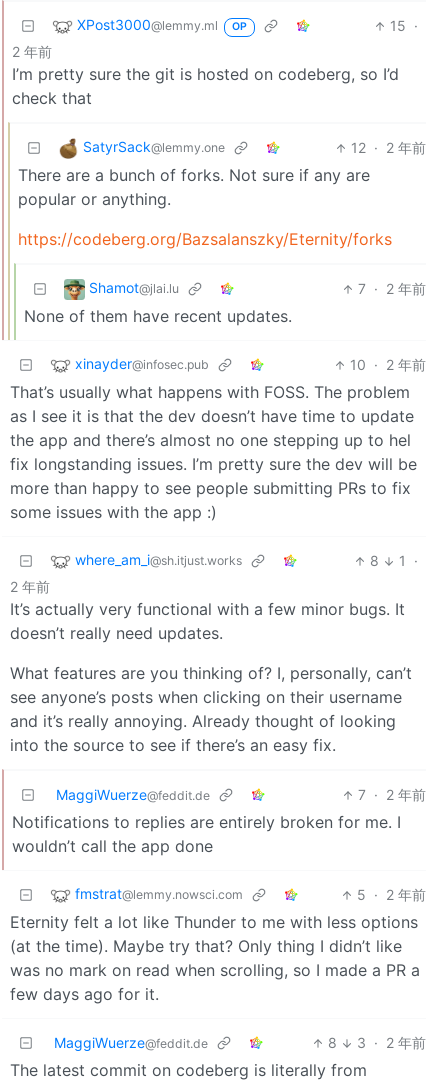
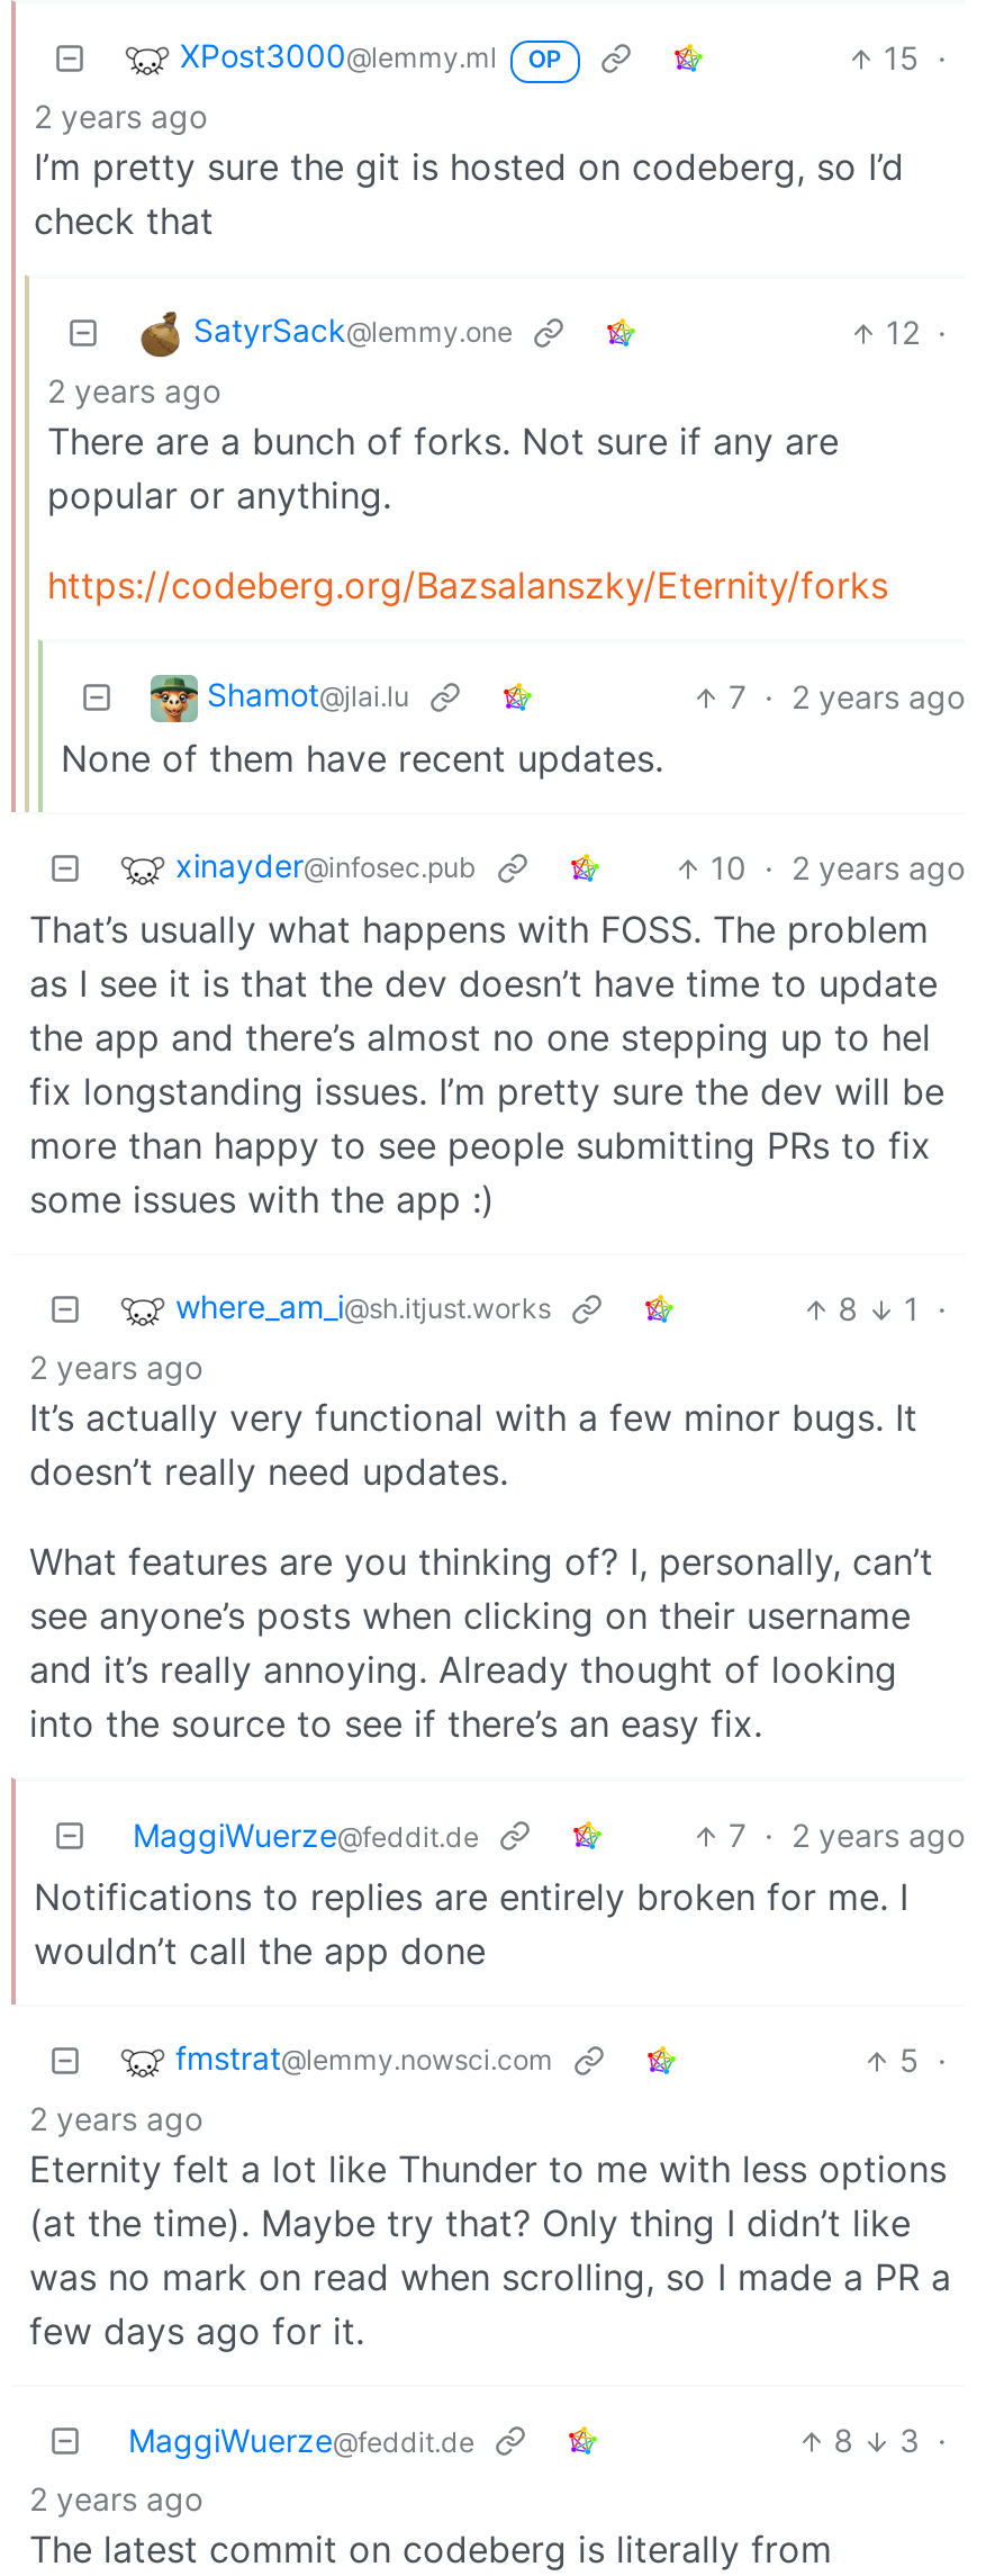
[12,43,52,60] 2 年前 -> [34,97,207,135] 2 years ago
[351,139,426,156] 12 · 2 年前 -> [47,313,947,410] 12 · | 2 years ago
[358,280,426,297] 7 · 2 年前 -> [729,678,965,716] 7 · 2 years ago
[350,356,426,373] 10 · 2 年前 -> [711,849,965,887] 10 · 2 years ago
[10,578,50,595] 2 年前 -> [29,1348,202,1386] 2 years ago
[358,786,426,803] 7 · 2 年前 -> [729,1816,965,1854] 7 · 2 years ago
[357,886,426,903] 5 · 2 年前 -> [29,2041,947,2138] 5 · | 2 years ago
[357,1034,426,1051] 3 · 2 年前 -> [29,2421,947,2518] 3 · | 2 years ago

